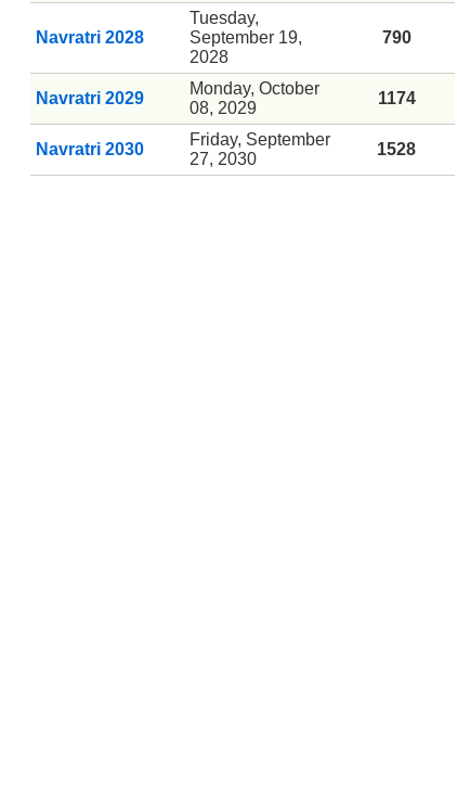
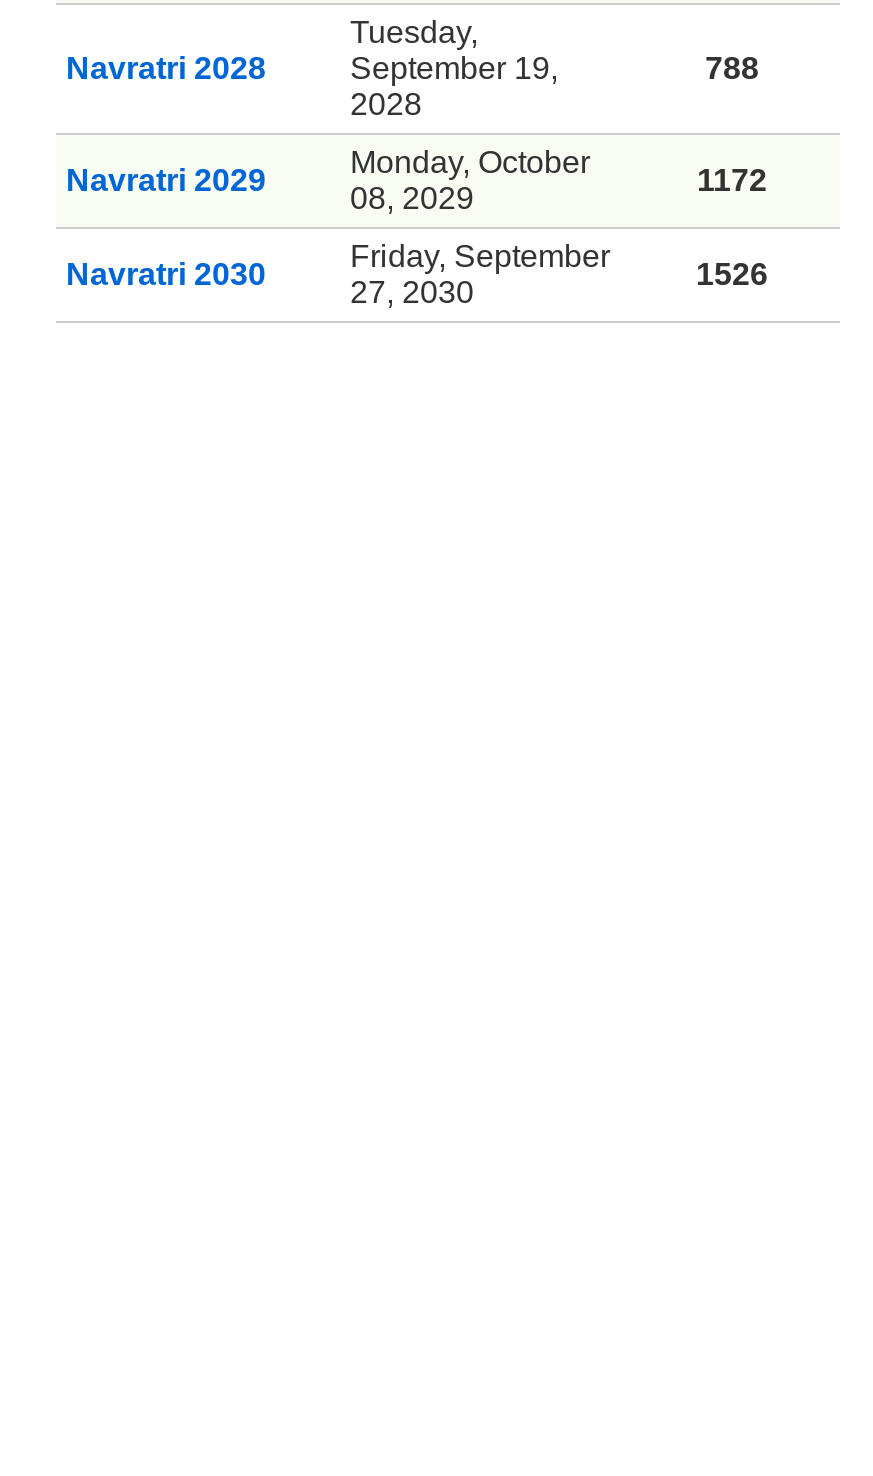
[382,28,411,47] 790 -> [705,51,759,85] 788
[377,89,415,107] 1174 -> [697,163,767,197] 1172
[377,140,416,158] 1528 -> [696,257,768,291] 1526

